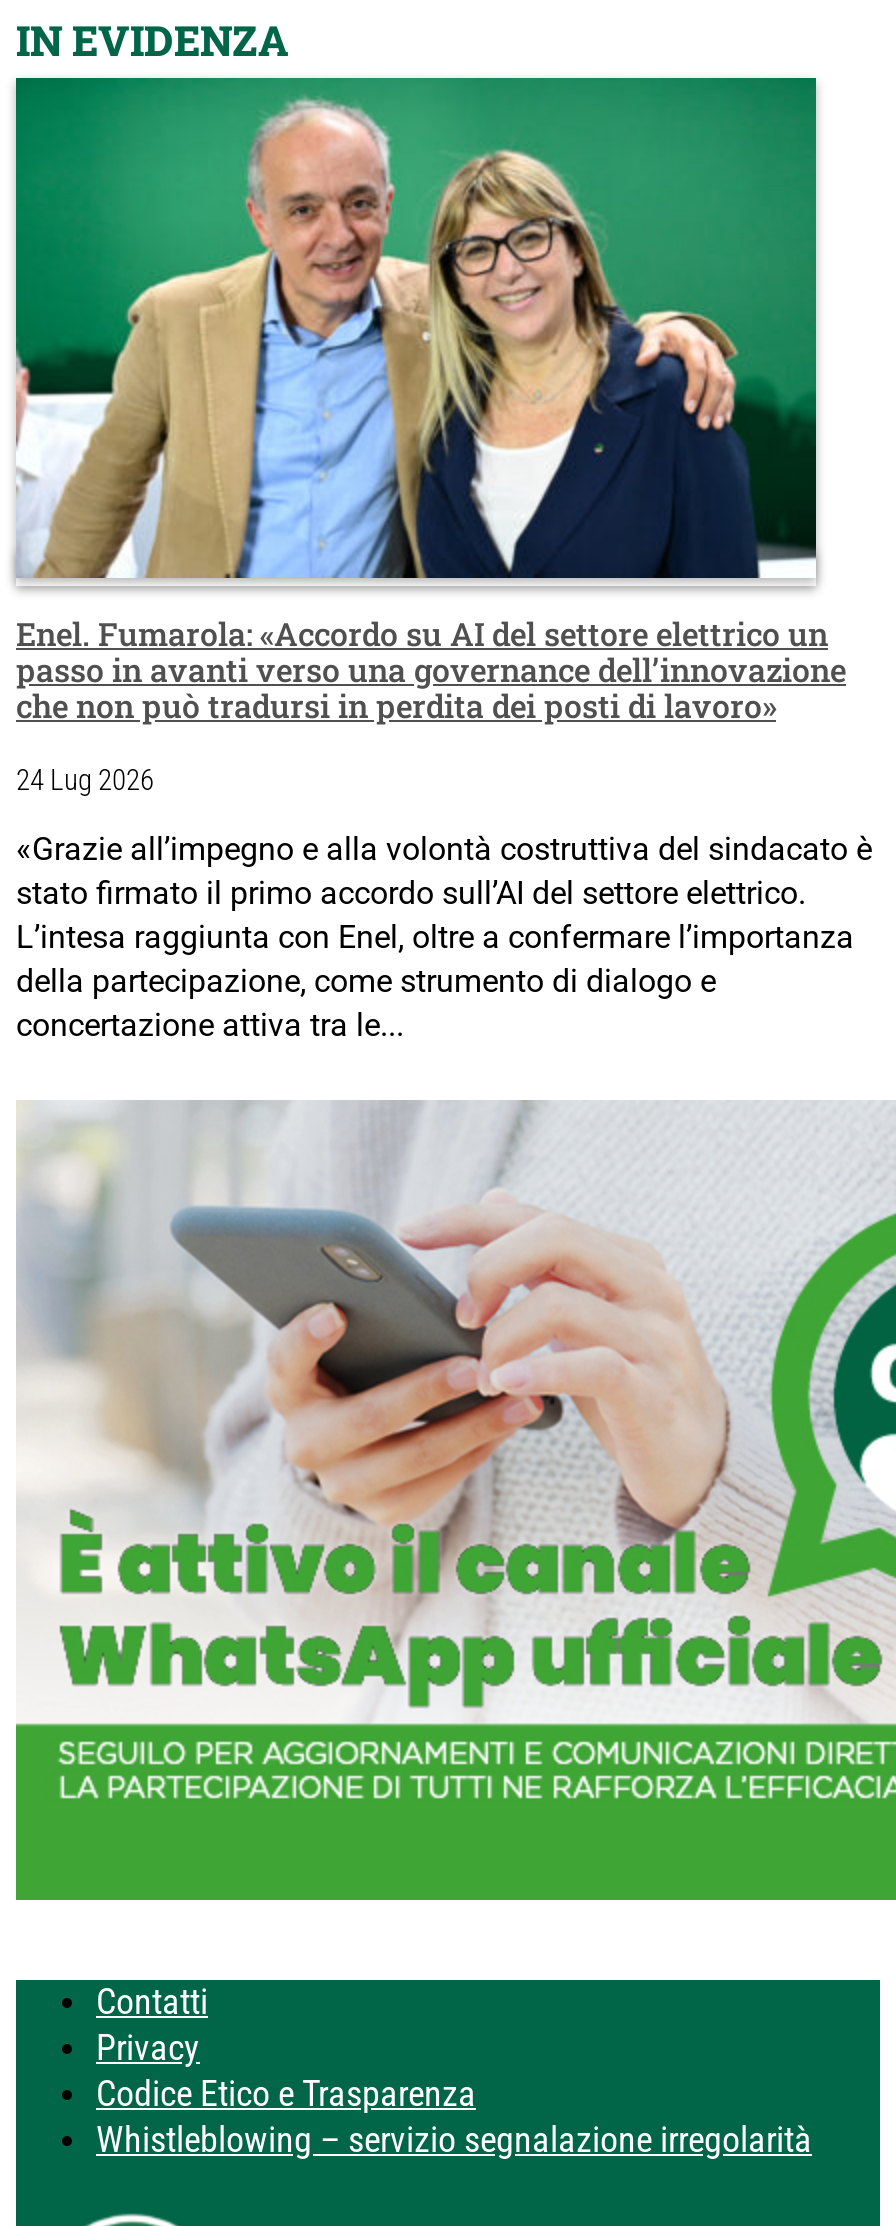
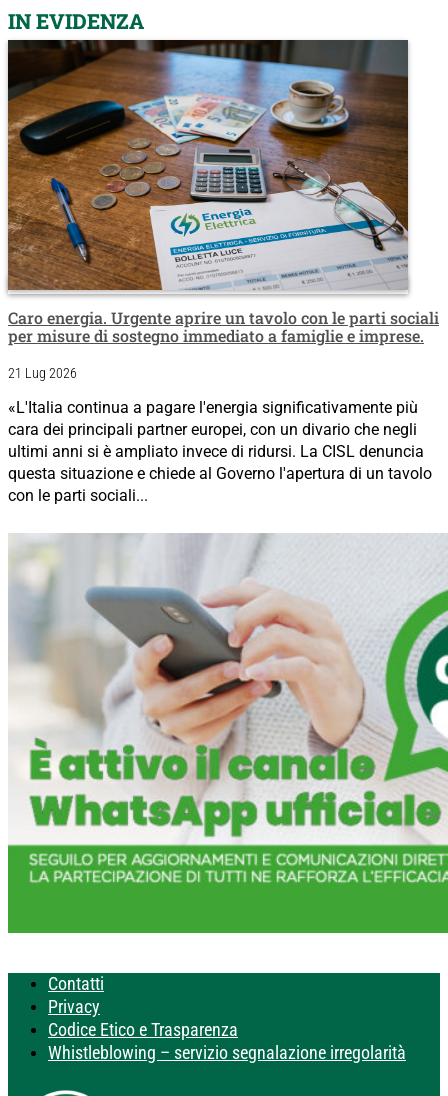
[14,76,846,727] [image] | Enel. Fumarola: «Accordo su AI del settore elettrico un | passo in avanti verso una governance dell’innovazione | che non può tradursi in perdita dei posti di lavoro» -> [7,39,439,346] [image] | Caro energia. Urgente aprire un tavolo con le parti sociali | per misure di sostegno immediato a famiglie e imprese.
[16,764,154,798] 24 Lug 2026 -> [8,365,77,382] 21 Lug 2026
[16,830,872,1044] «Grazie all’impegno e alla volontà costruttiva del sindacato è | stato firmato il primo accordo sull’AI del settore elettrico. | L’intesa raggiunta con Enel, oltre a confermare l’importanza | della partecipazione, come strumento di dialogo e | concertazione attiva tra le... -> [8,398,432,505] «L'Italia continua a pagare l'energia significativamente più | cara dei principali partner europei, con un divario che negli | ultimi anni si è ampliato invece di ridursi. La CISL denuncia | questa situazione e chiede al Governo l'apertura di un tavolo | con le parti sociali...

